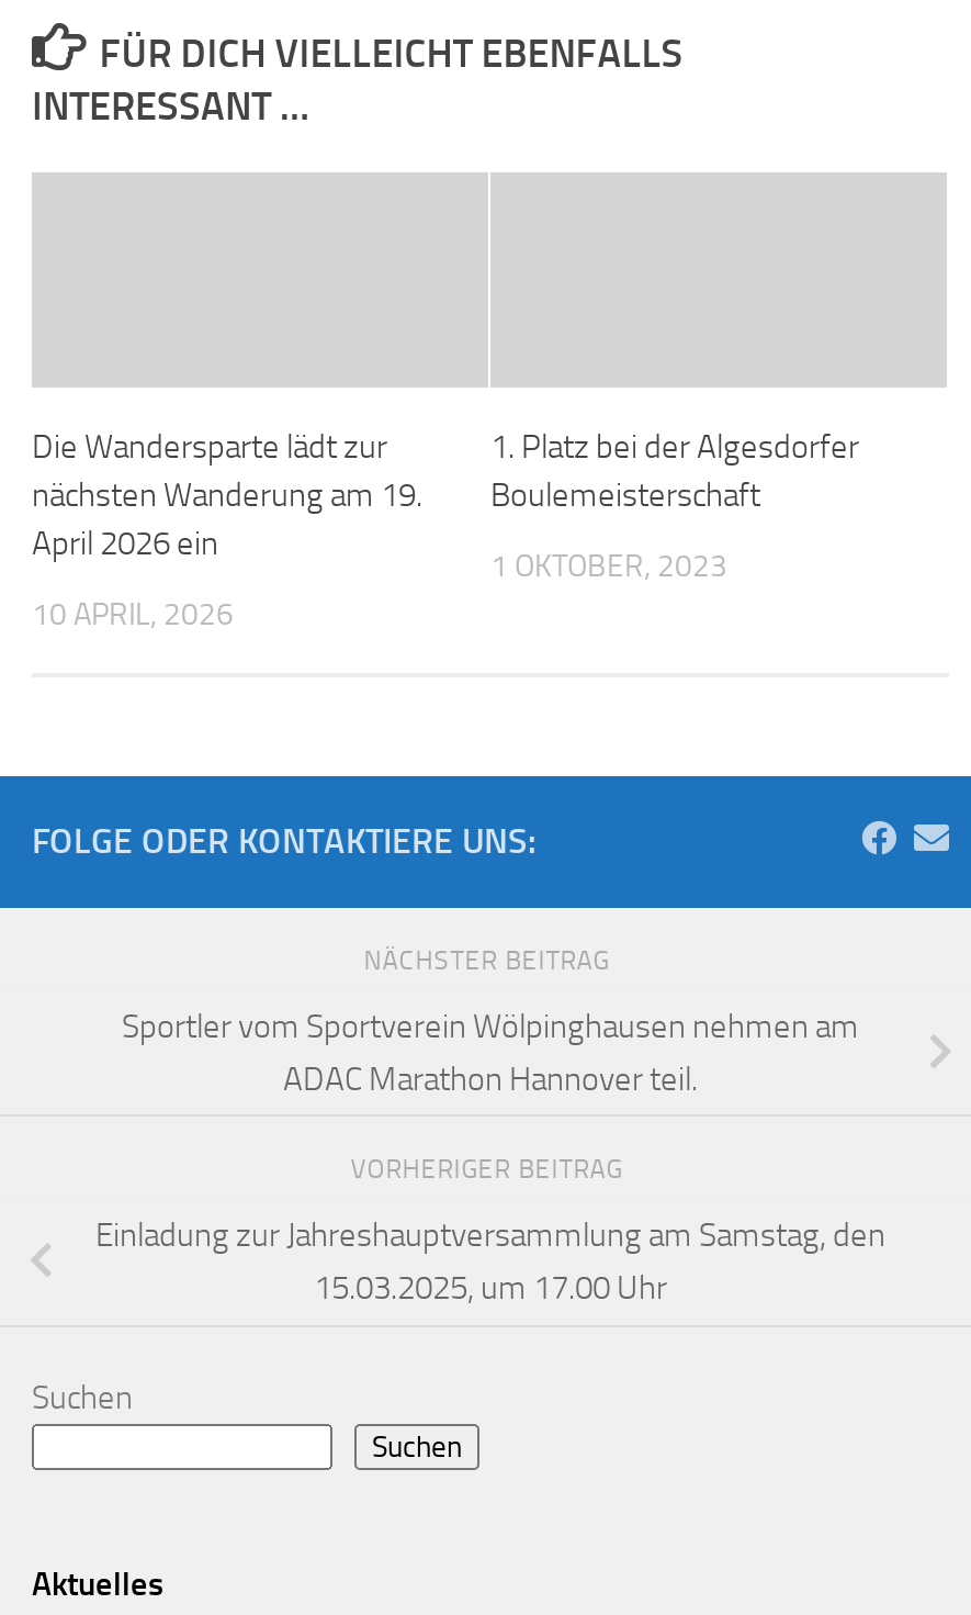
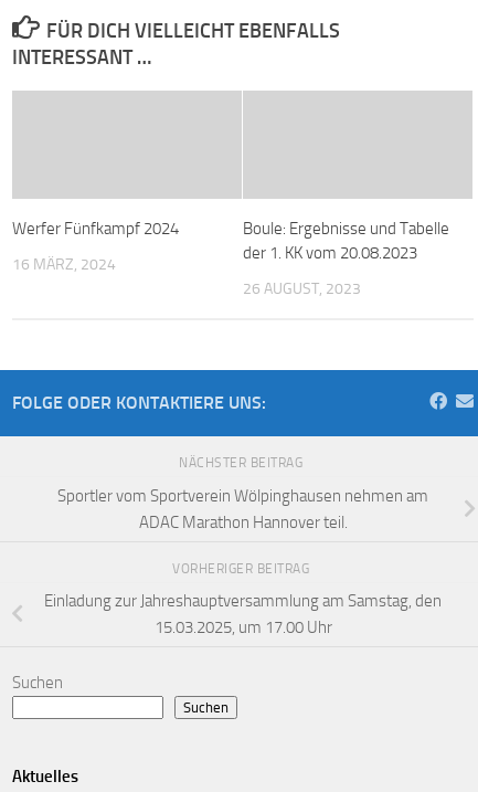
[32,427,422,563] Die Wandersparte lädt zur | nächsten Wanderung am 19. | April 2026 ein -> [12,218,179,238] Werfer Fünfkampf 2024
[490,427,859,514] 1. Platz bei der Algesdorfer | Boulemeisterschaft -> [243,218,449,263] Boule: Ergebnisse und Tabelle | der 1. KK vom 20.08.2023
[490,547,727,585] 1 OKTOBER, 2023 -> [243,279,361,298] 26 AUGUST, 2023
[32,596,234,633] 10 APRIL, 2026 -> [12,255,116,274] 16 MÄRZ, 2024

